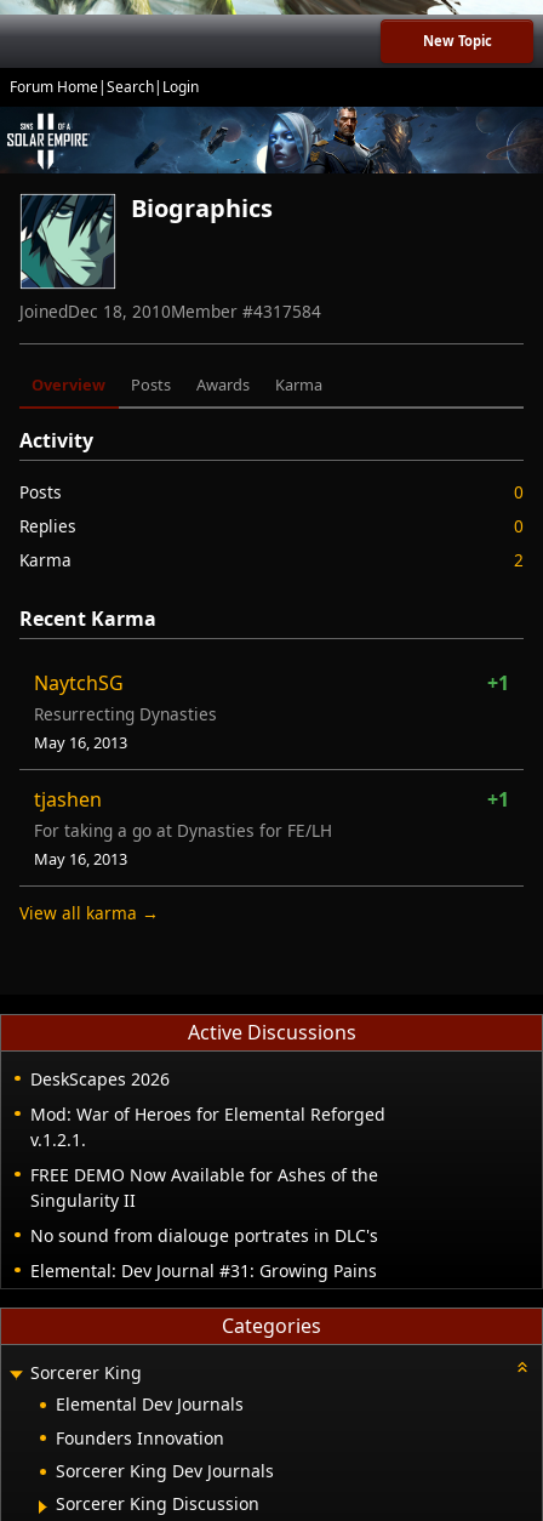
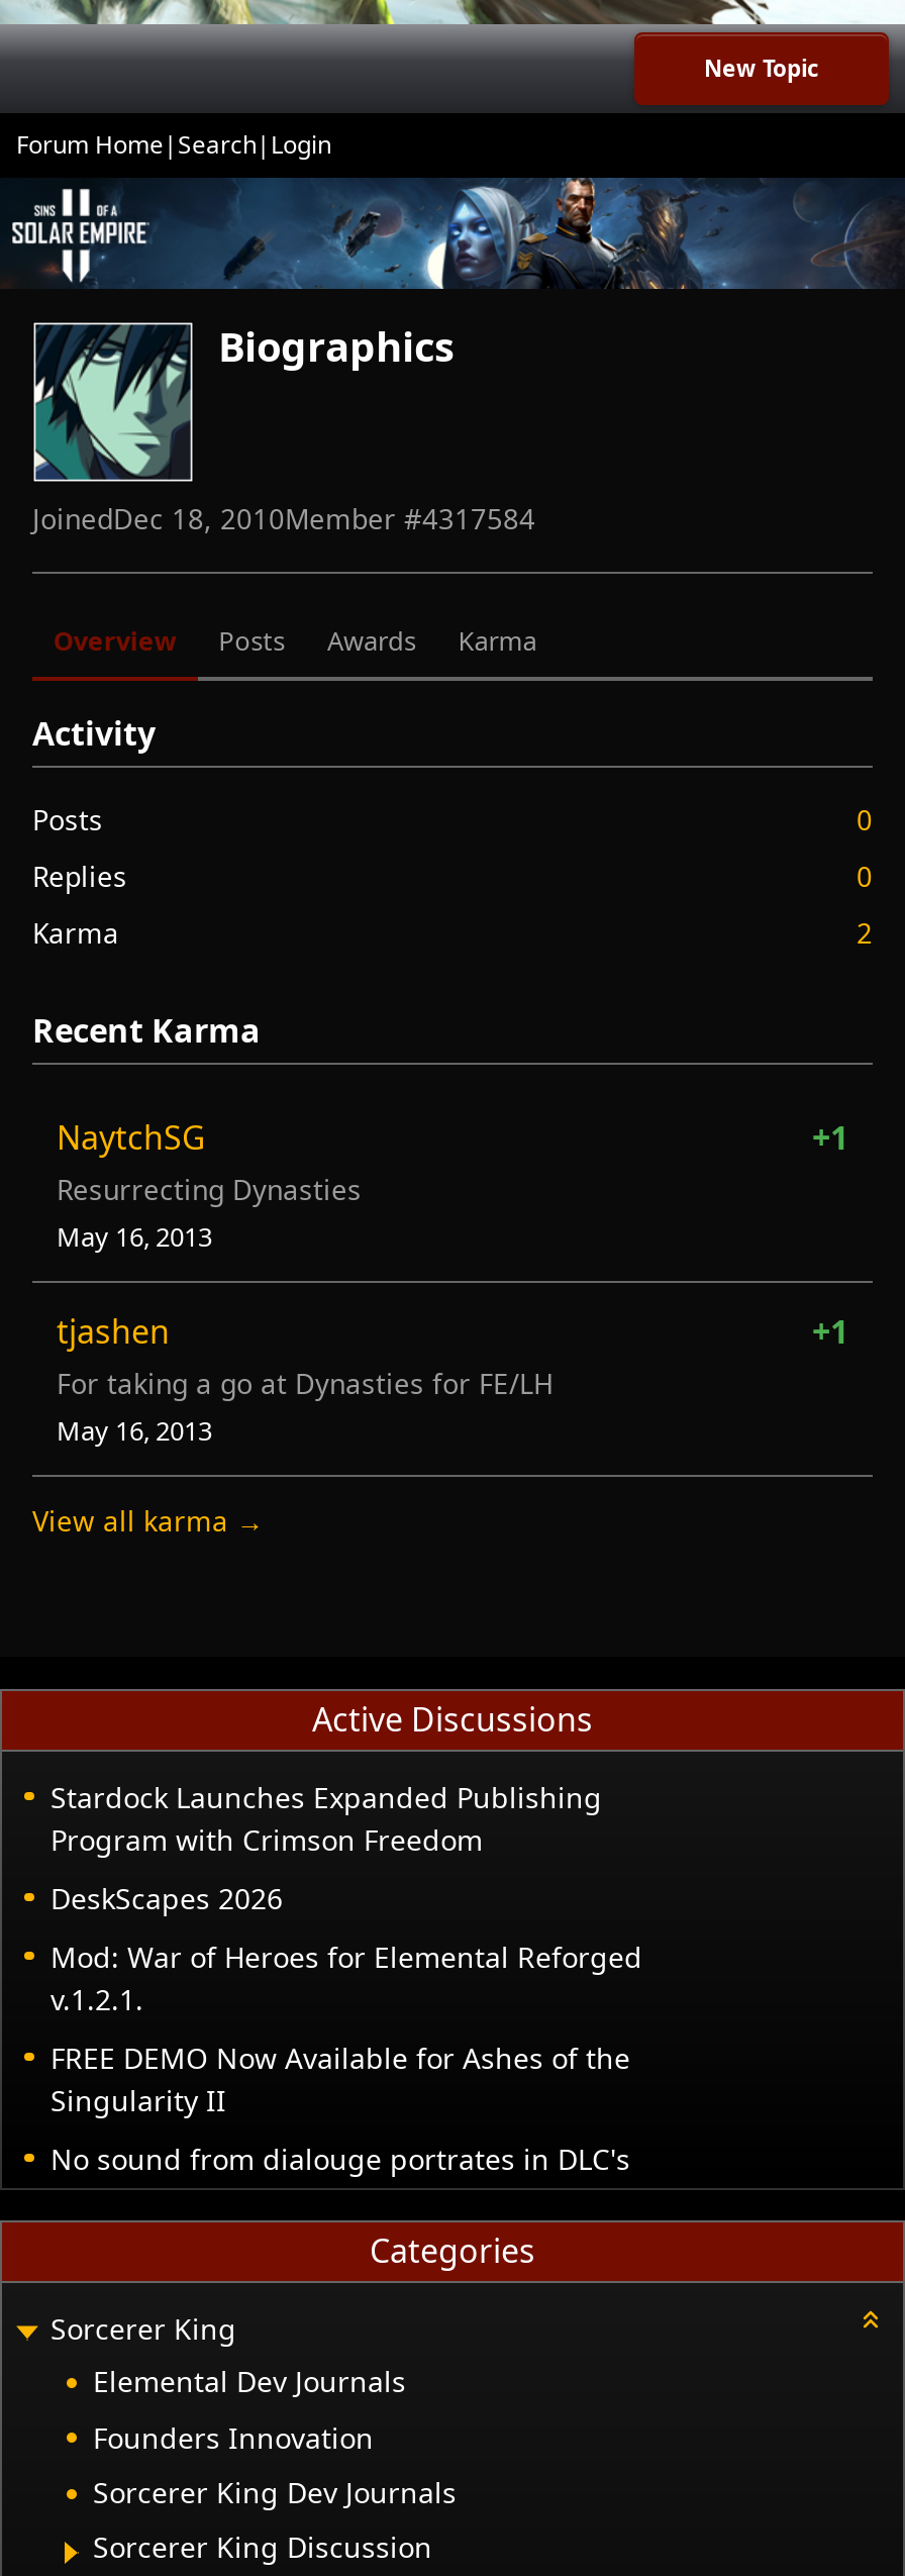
none -> [51,1777,602,1858] Stardock Launches Expanded Publishing | Program with Crimson Freedom
moved [30,1067,385,1247] -> [51,1878,642,2177]: DeskScapes 2026 | Mod: War of Heroes for Elemental Reforged | v.1.2.1. | FREE DEMO Now Available for Ashes of the | Singularity II | No sound from dialouge portrates in DLC's
[30,1259,377,1282] Elemental: Dev Journal #31: Growing Pains -> none

